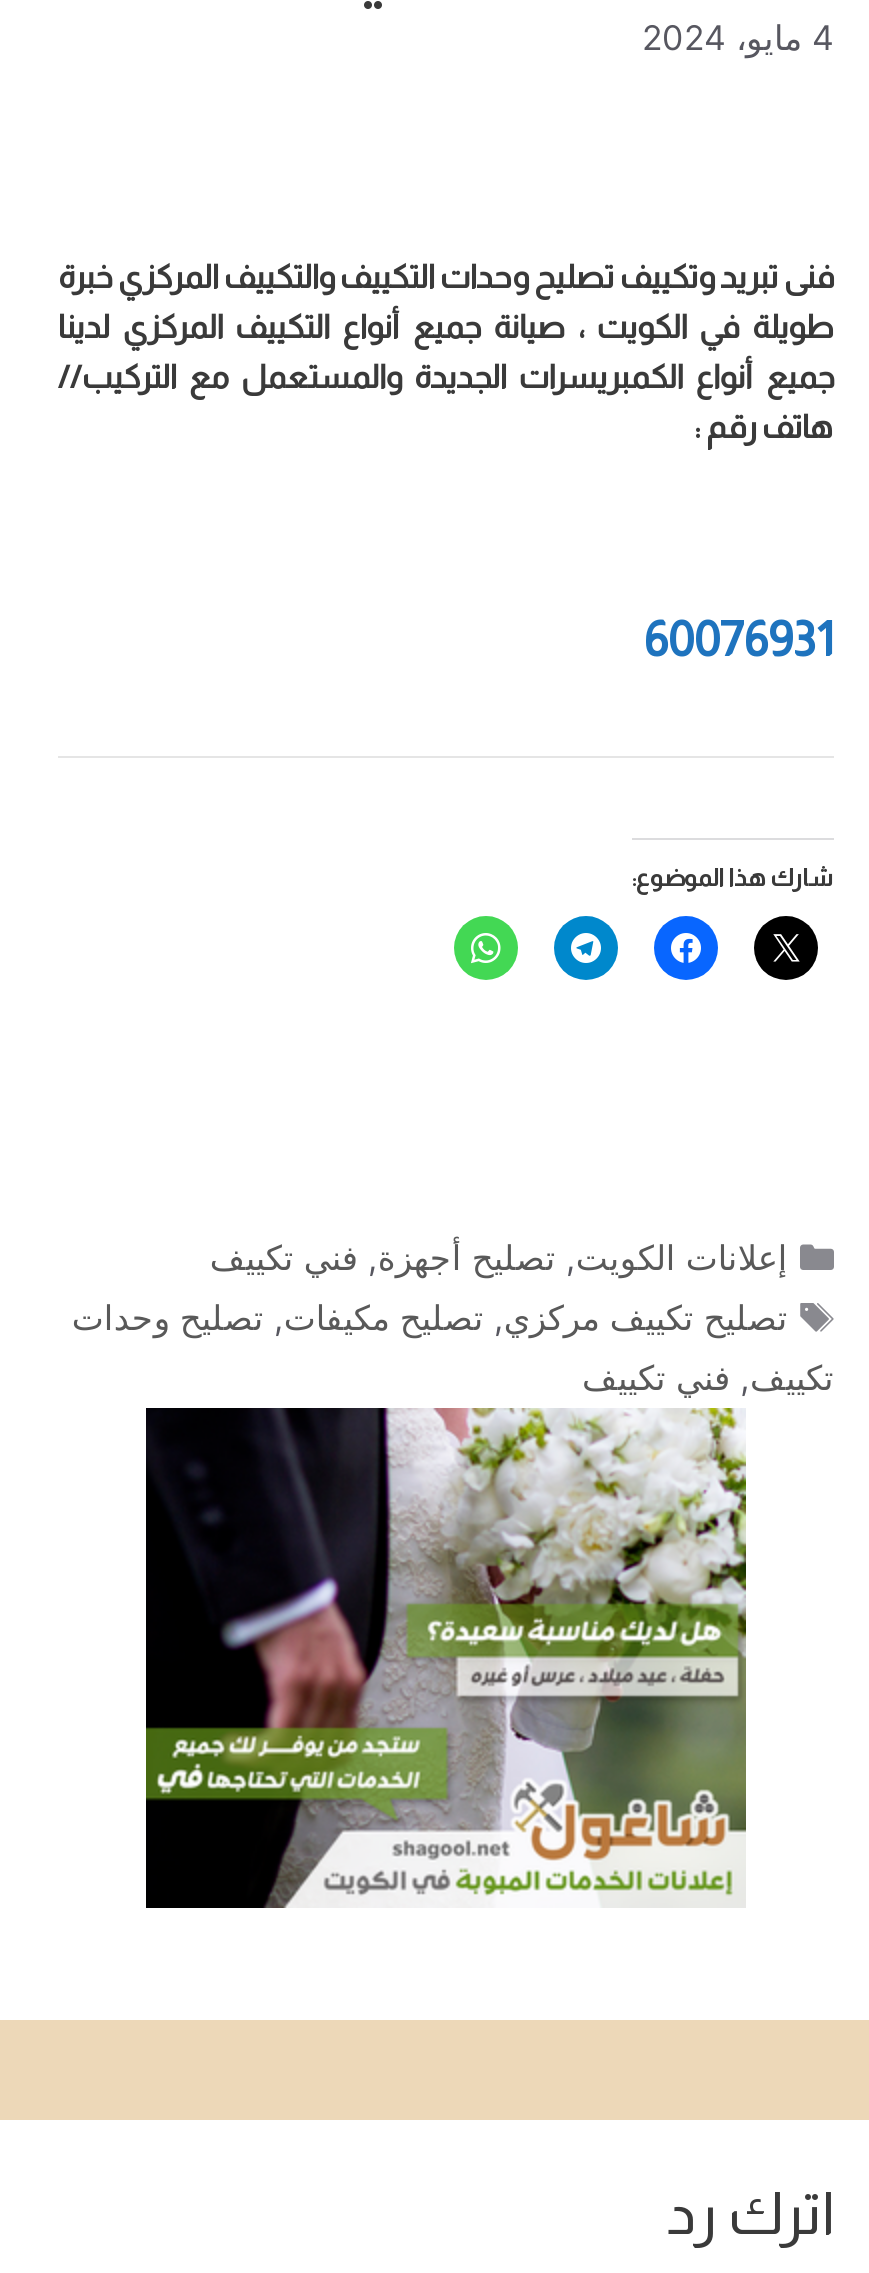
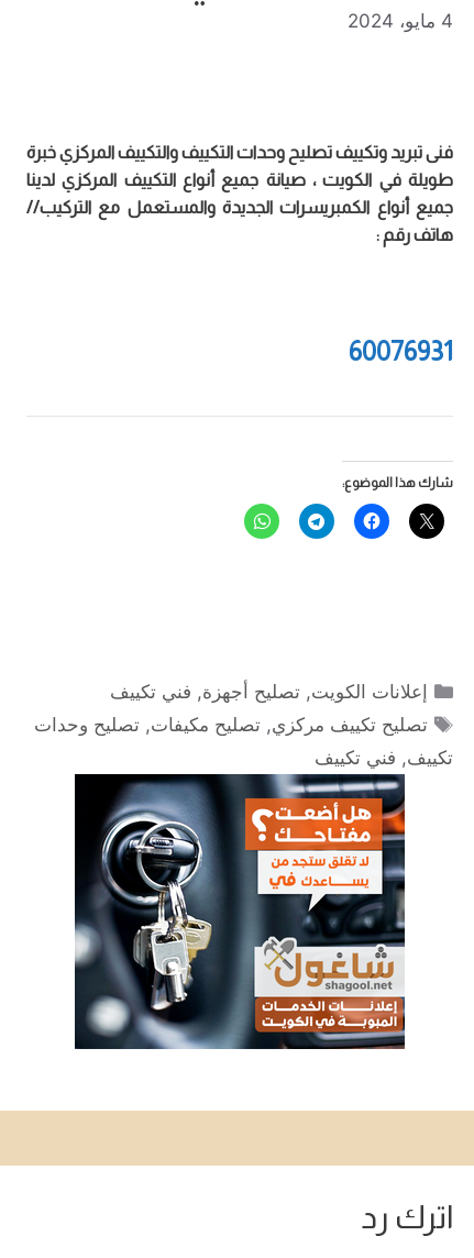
[144,1406,748,1908] [image] -> [74,773,406,1050] [image]

